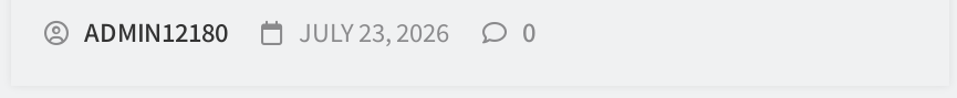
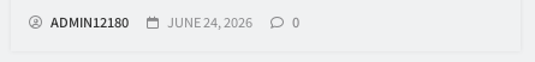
[84,13,449,48] ADMIN12180 JULY 23, 2026 -> [50,12,252,31] ADMIN12180 JUNE 24, 2026

